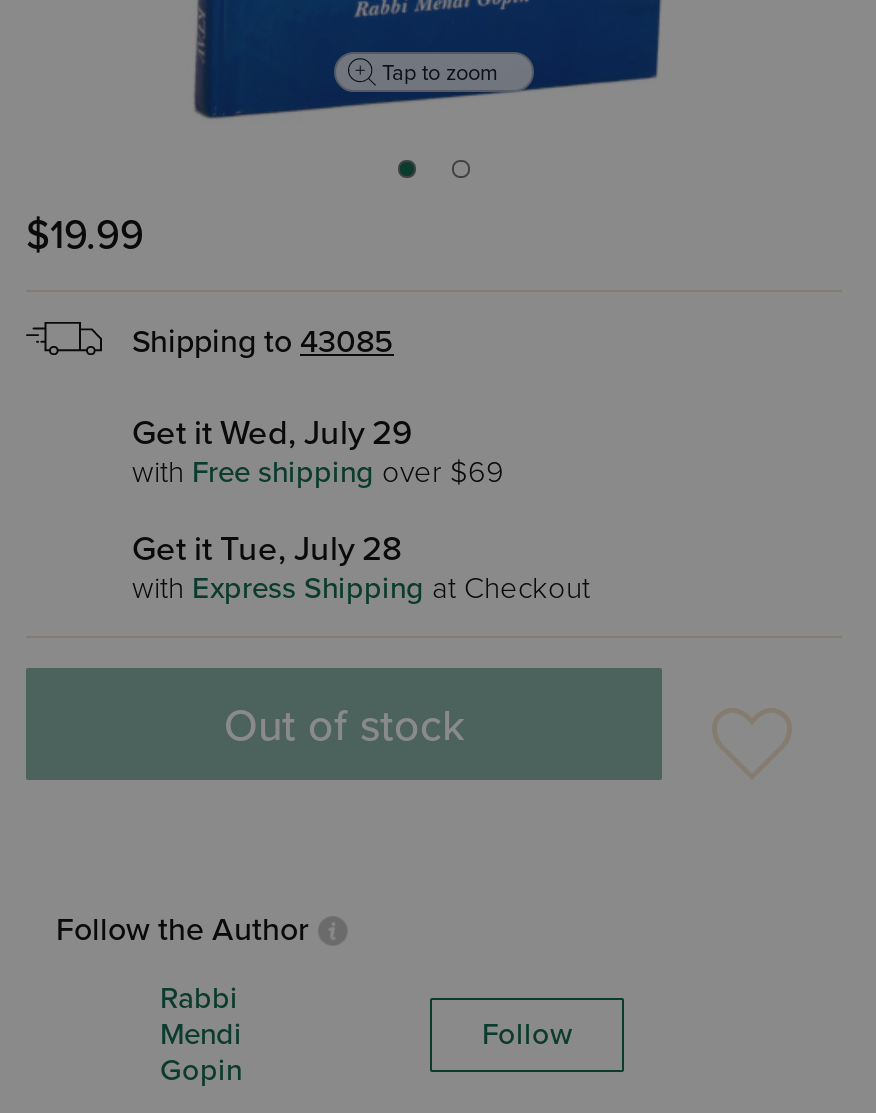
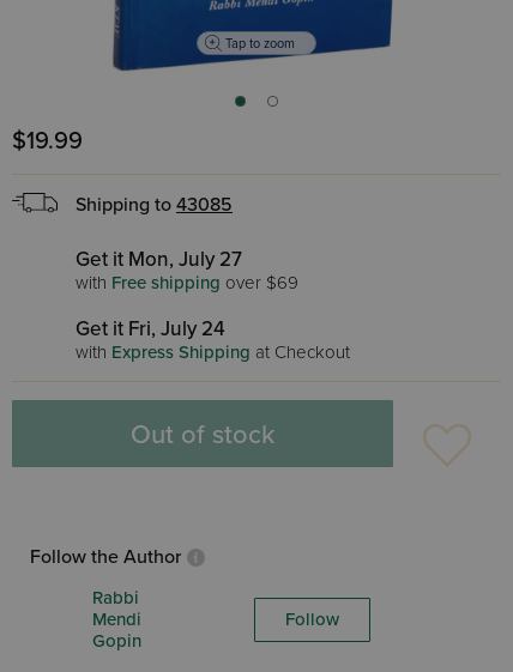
[132,412,412,454] Get it Wed, July 29 -> [76,247,242,272] Get it Mon, July 27
[132,528,402,570] Get it Tue, July 28 -> [76,316,225,341] Get it Fri, July 24

